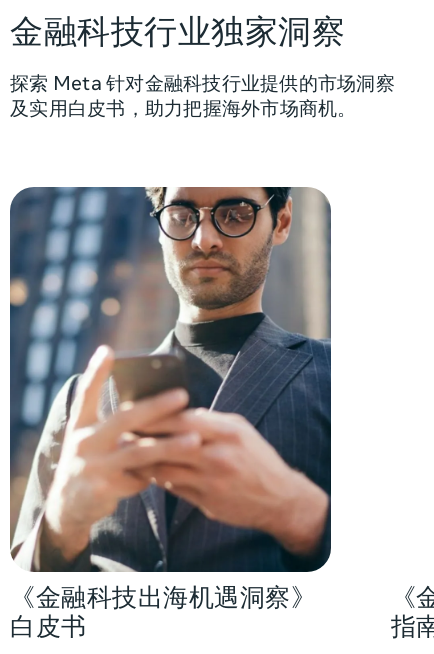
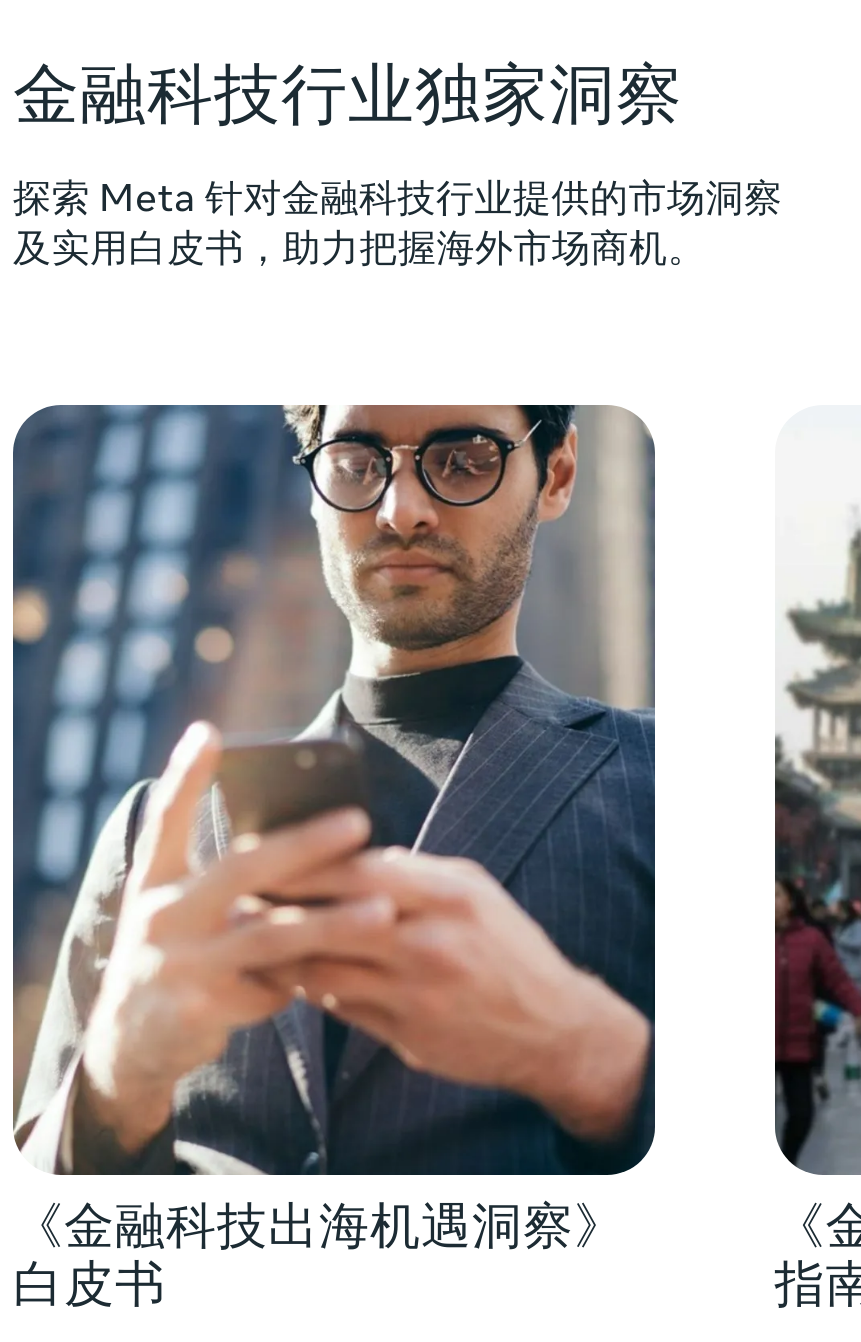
none -> [773,507,855,1177] [image]

